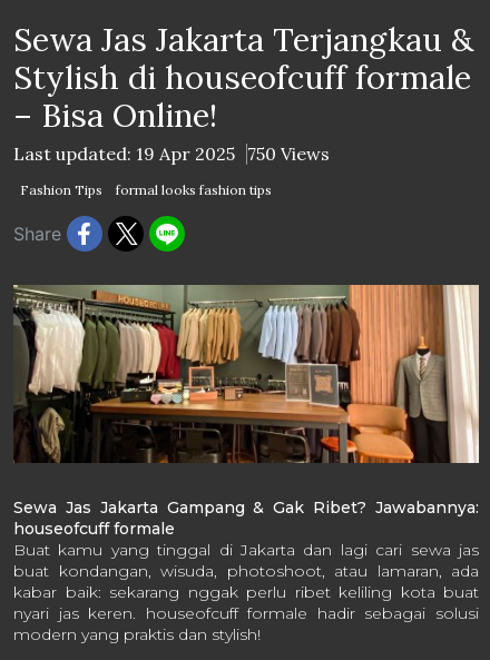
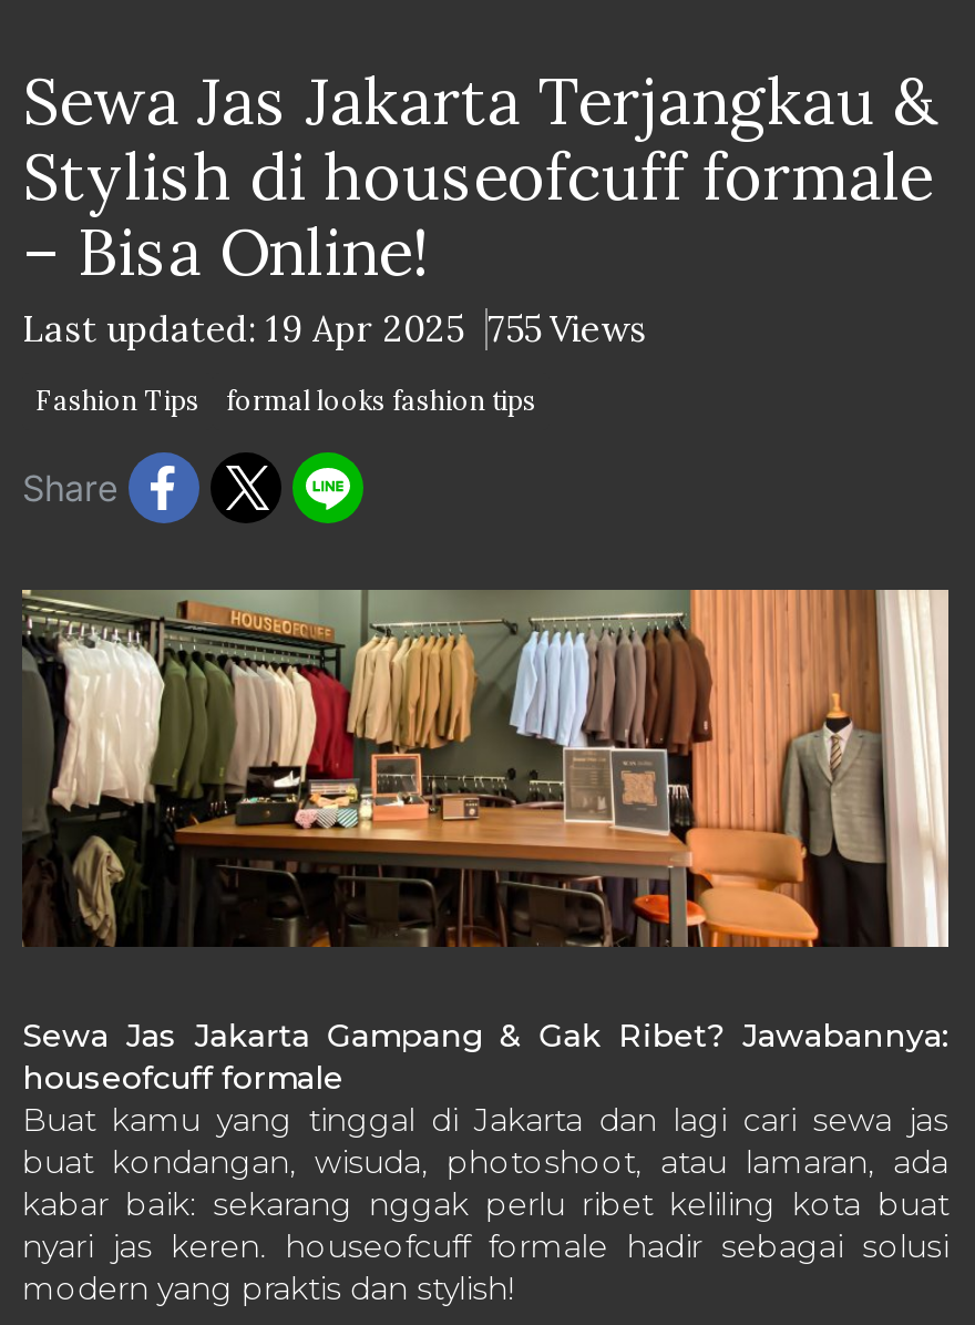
[13,142,330,165] Last updated: 19 Apr 2025 750 Views -> [22,306,647,350] Last updated: 19 Apr 2025 755 Views

